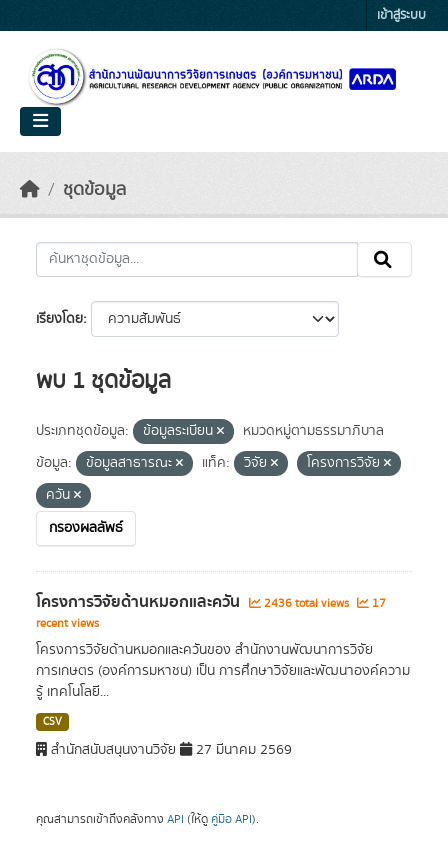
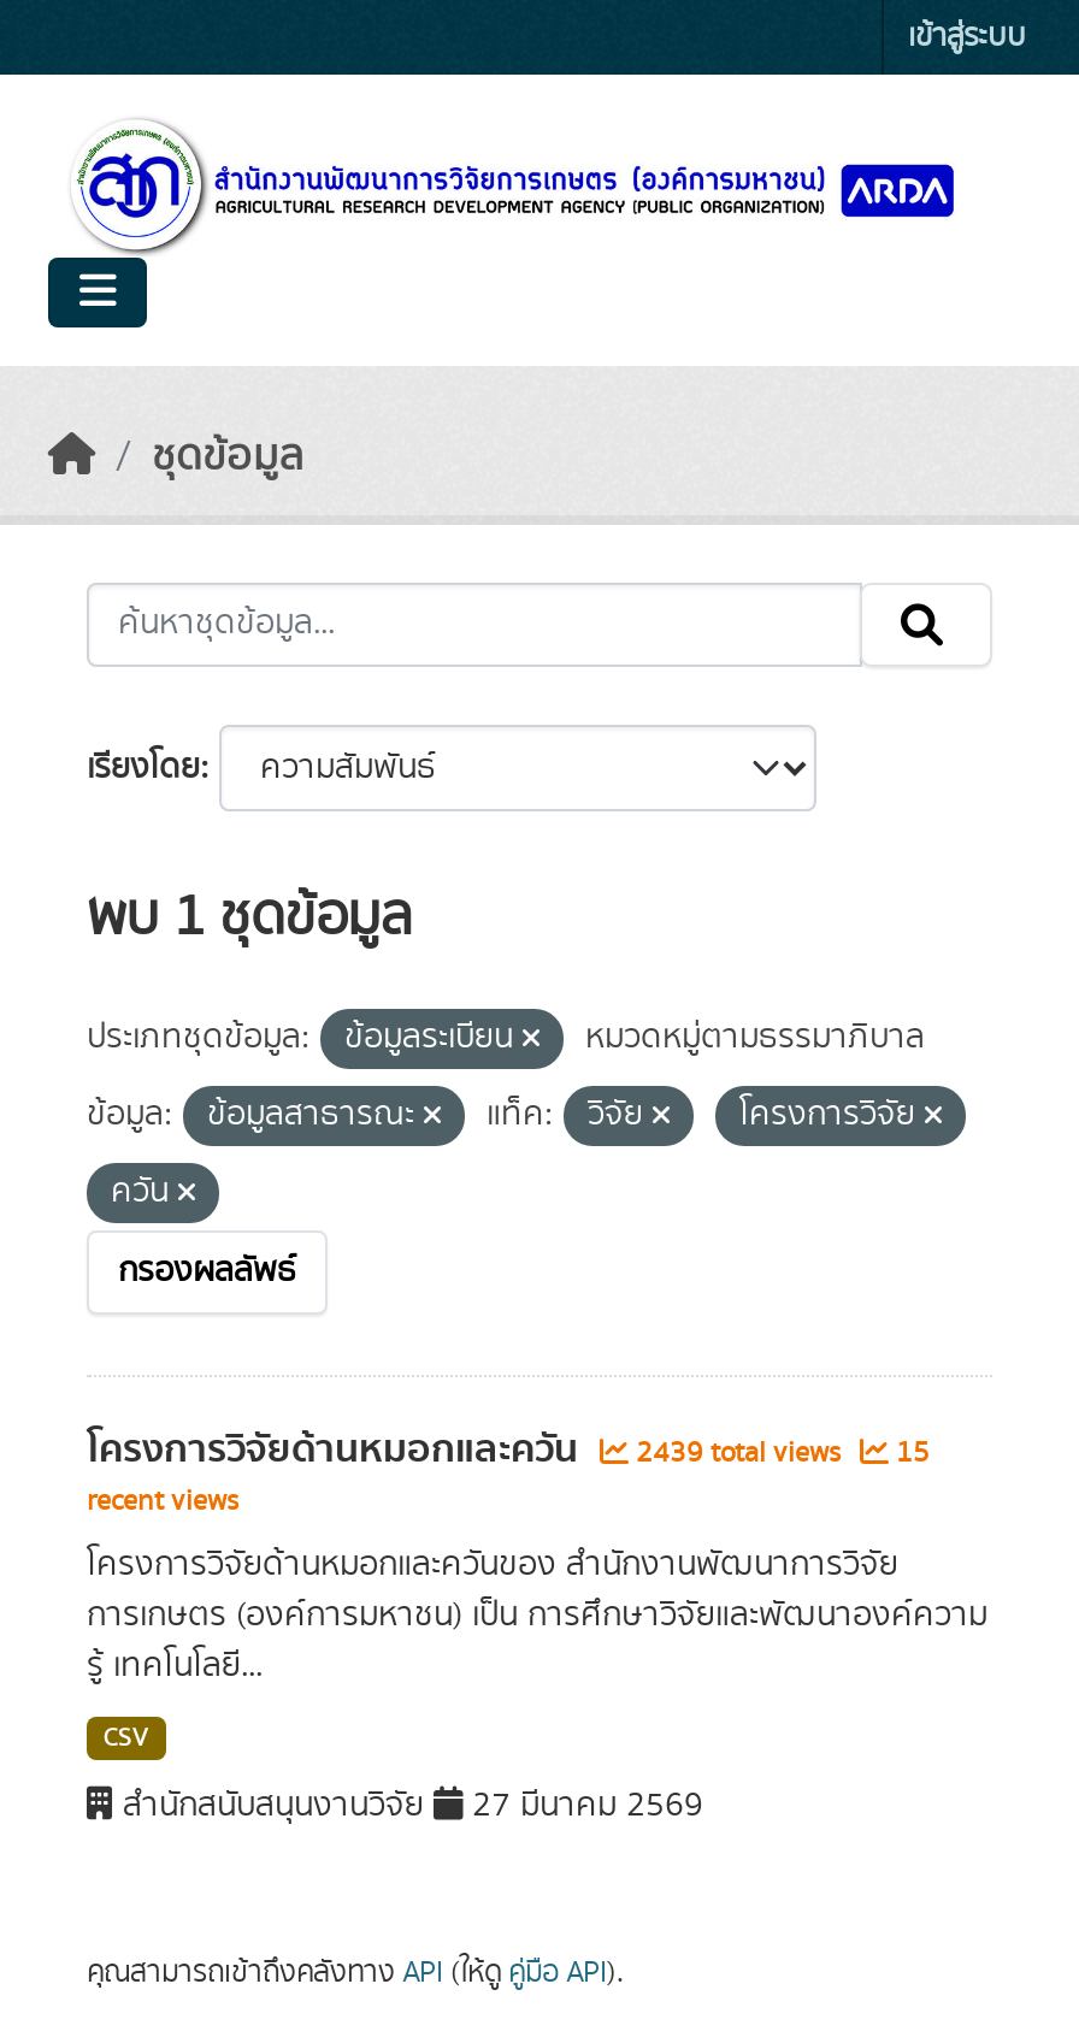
[261,595,352,612] 2436 total views -> [629,1433,848,1474] 2439 total views
[369,595,386,612] 17 -> [889,1433,930,1474] 15

